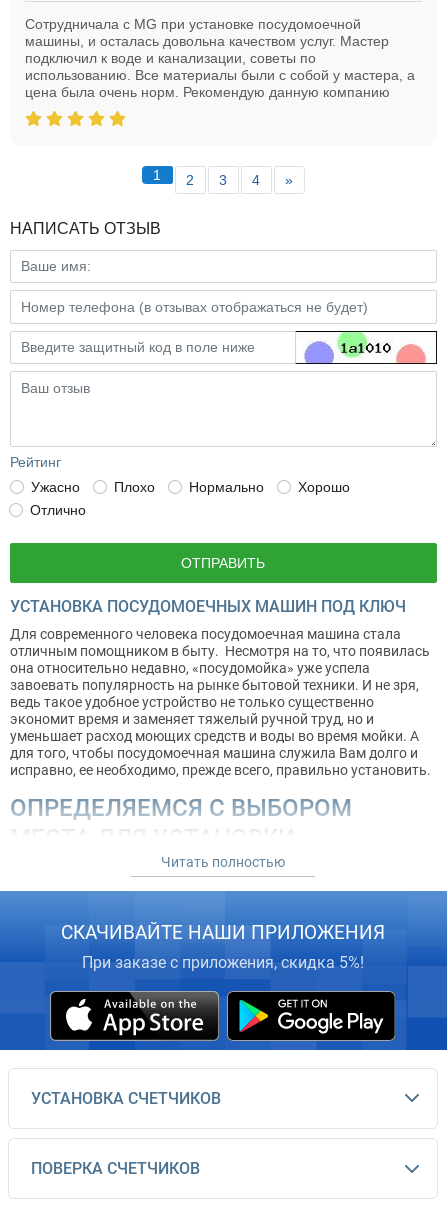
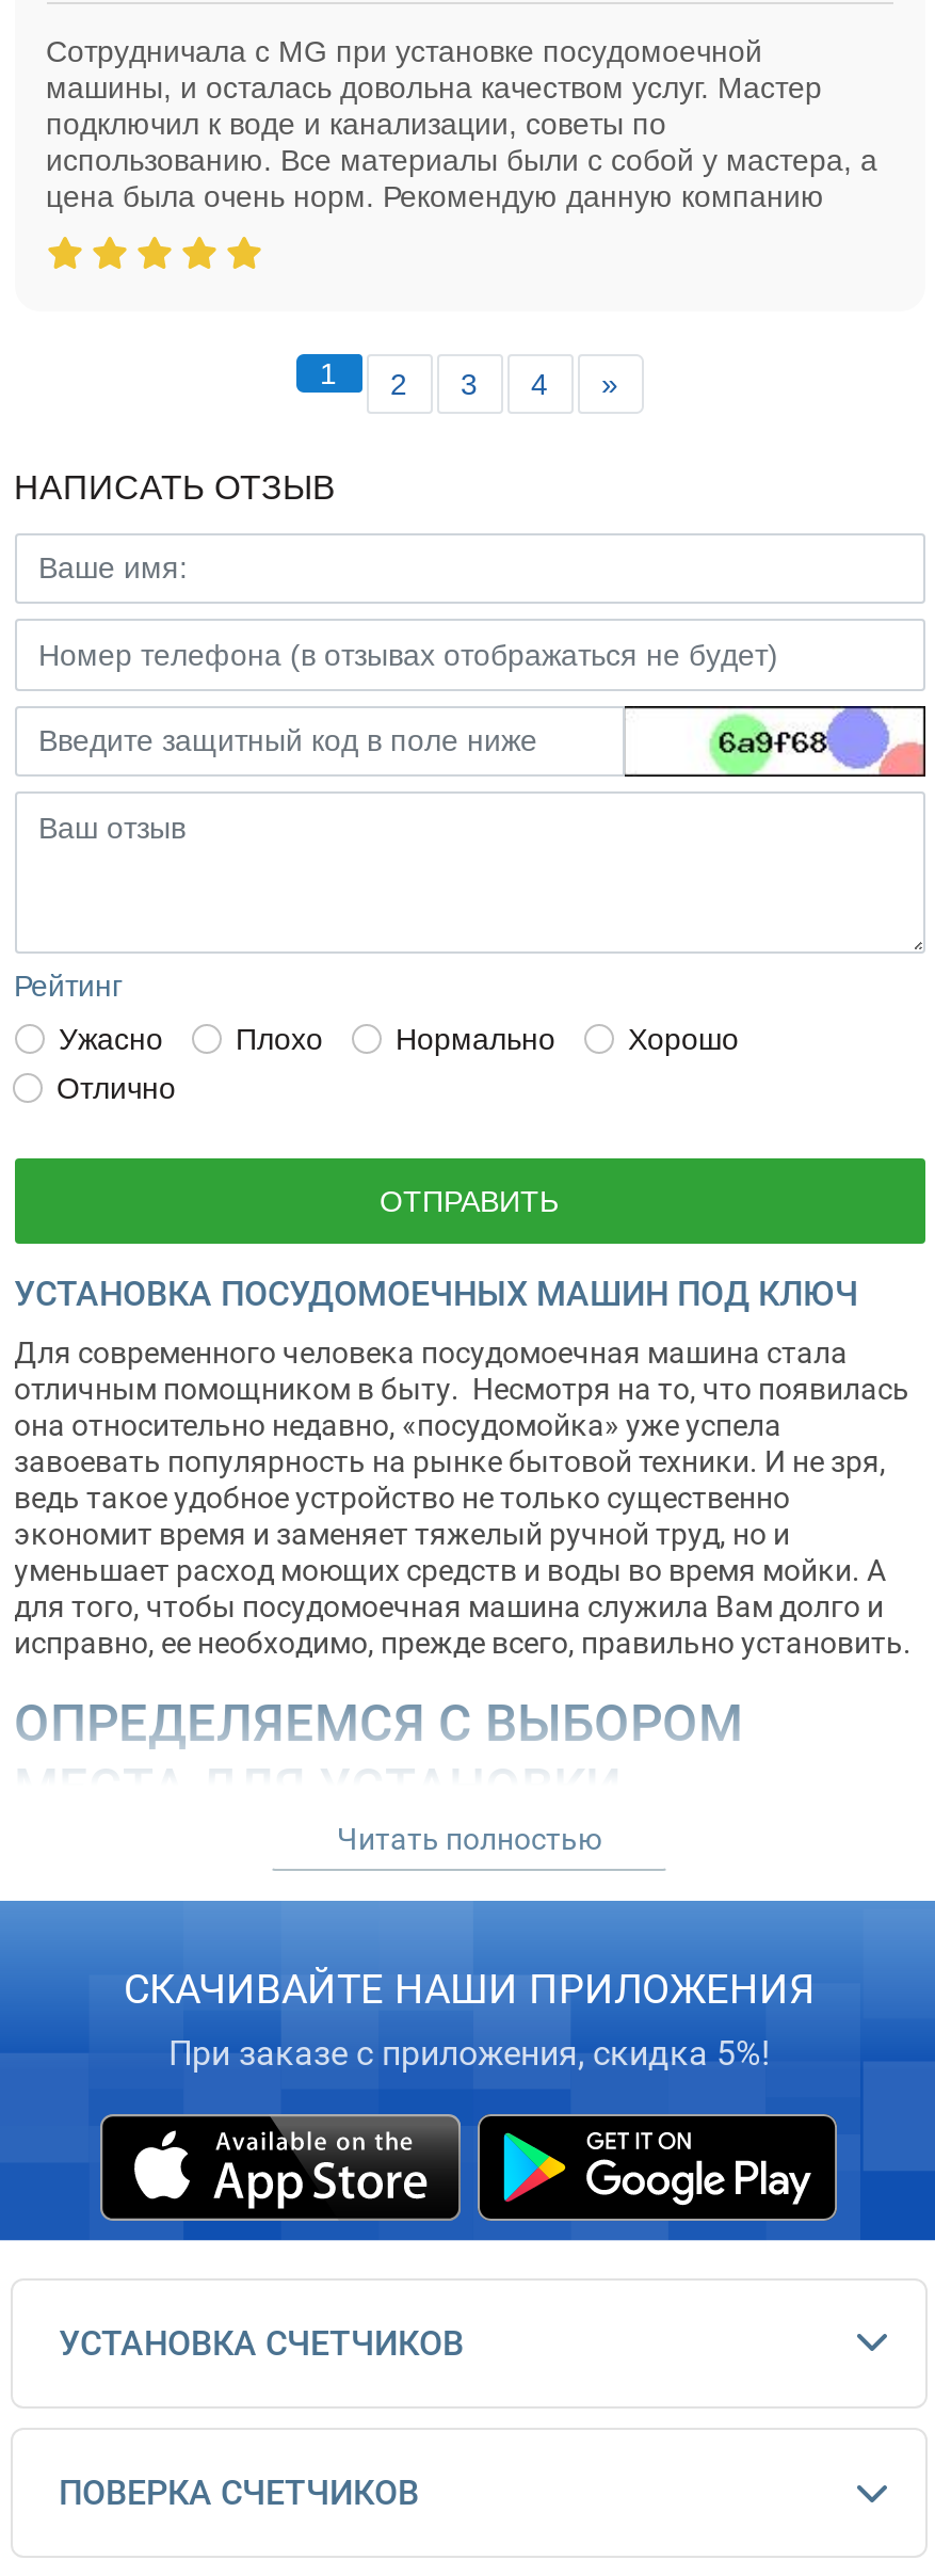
[304,331,436,364] [image] -> [644,706,923,777] [image]

